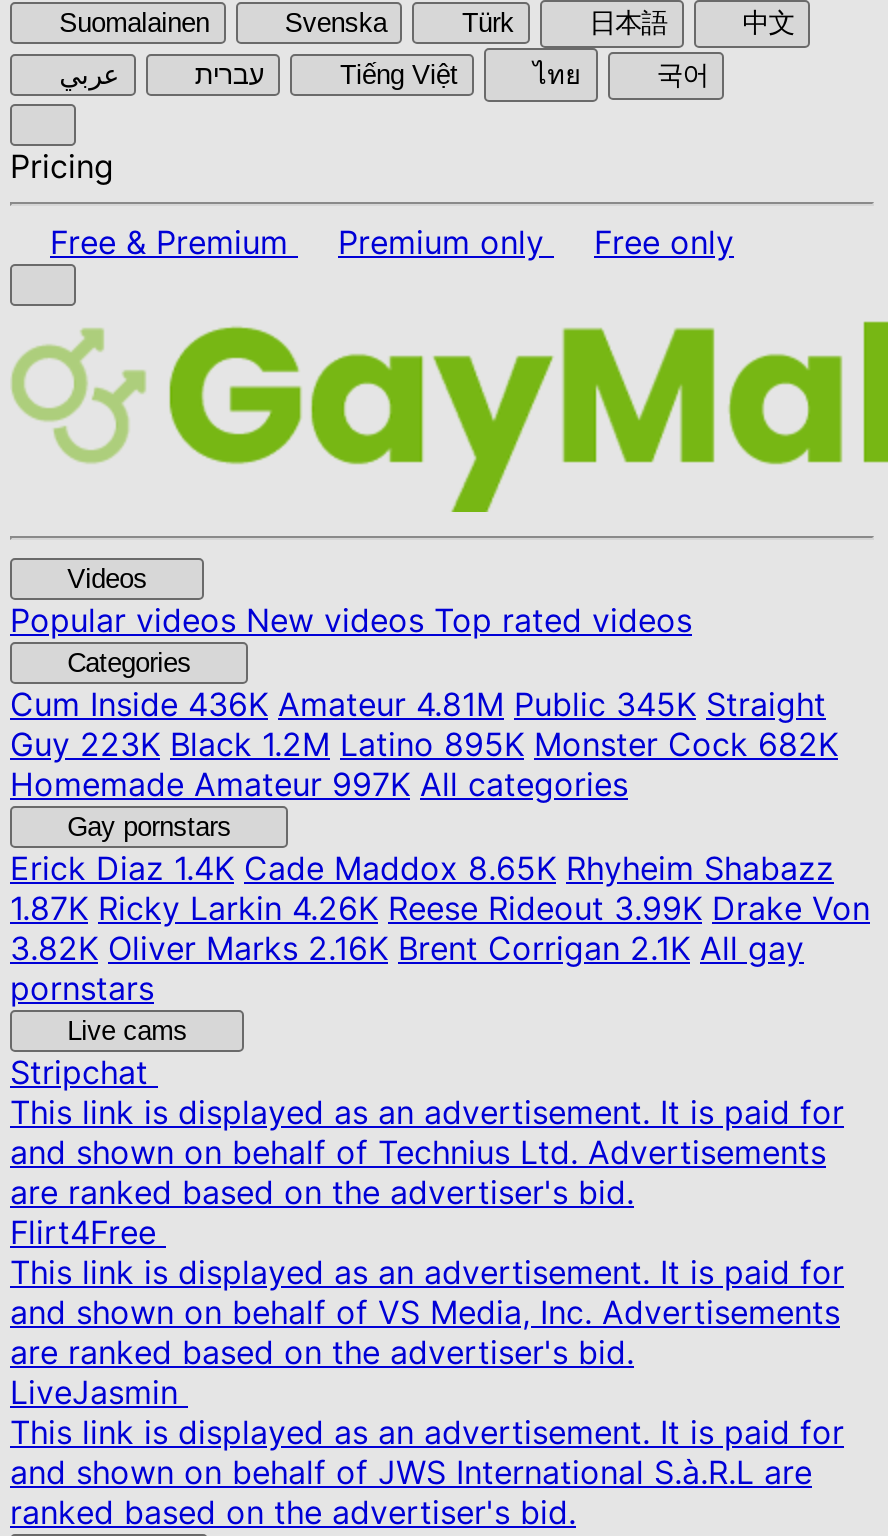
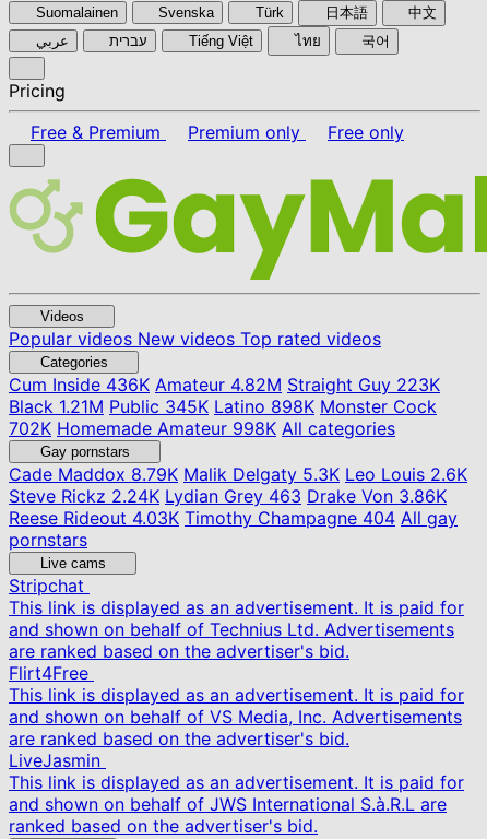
[10,684,838,804] Cum Inside436K Amateur 4.81M Public 345K Straight | Guy 223K Black 1.2M Latino 895K Monster Cock 682K | Homemade Amateur 997K All categories -> [9,374,440,439] Cum Inside436K Amateur 4.82M Straight Guy 223K | Black 1.21M Public 345K Latino 898K Monster Cock | 702K Homemade Amateur 998K All categories
[10,848,870,968] Erick Diaz1.4K Cade Maddox 8.65K Rhyheim Shabazz | 1.87K Ricky Larkin 4.26K Reese Rideout3.99K Drake Von | 3.82K Oliver Marks 2.16K Brent Corrigan 2.1K All gay -> [9,463,467,529] Cade Maddox8.79K Malik Delgaty 5.3K Leo Louis 2.6K | Steve Rickz 2.24K Lydian Grey463 Drake Von 3.86K | Reese Rideout 4.03K Timothy Champagne 404 All gay

